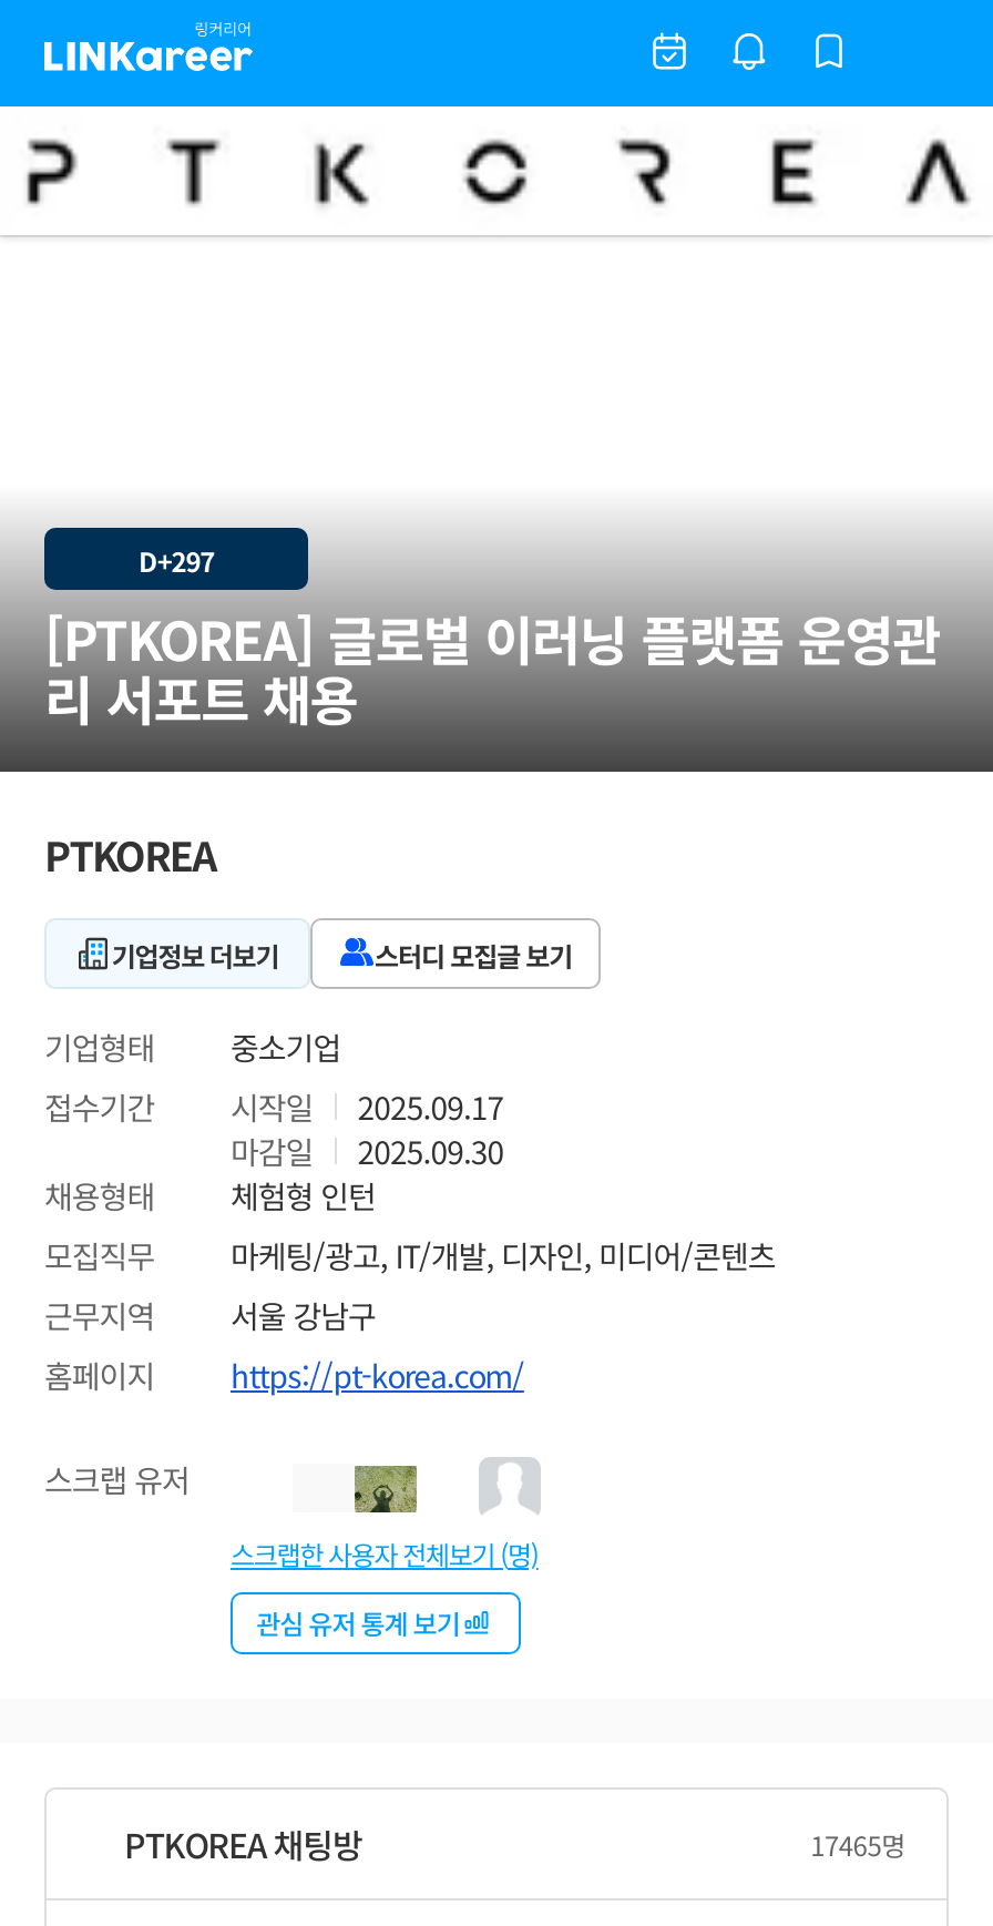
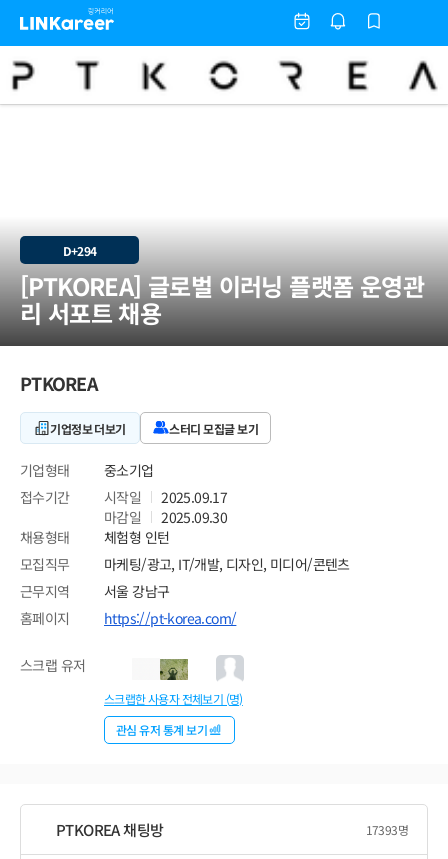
[139,540,214,578] D+297 -> [62,241,96,258] D+294
[810,1825,904,1863] 17465명 -> [366,821,408,838] 17393명

